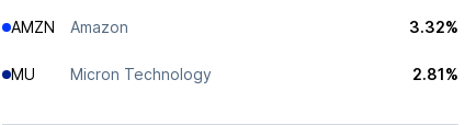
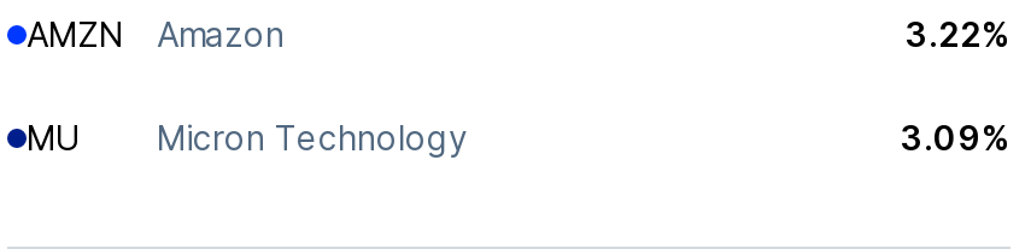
[409,18,458,36] 3.32% -> [904,13,1011,54] 3.22%
[412,65,458,83] 2.81% -> [900,117,1011,158] 3.09%

